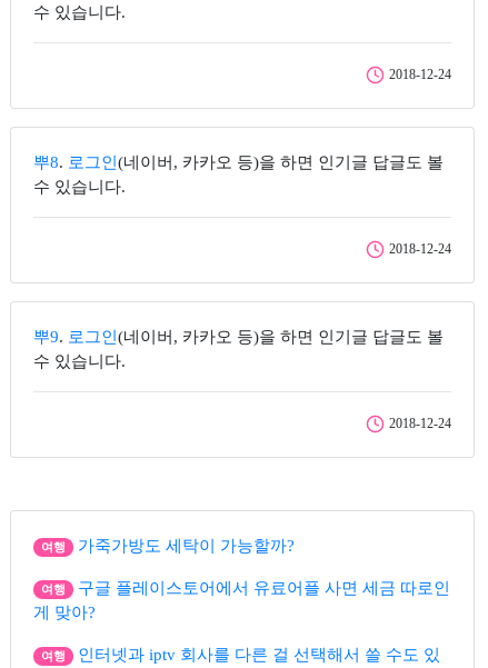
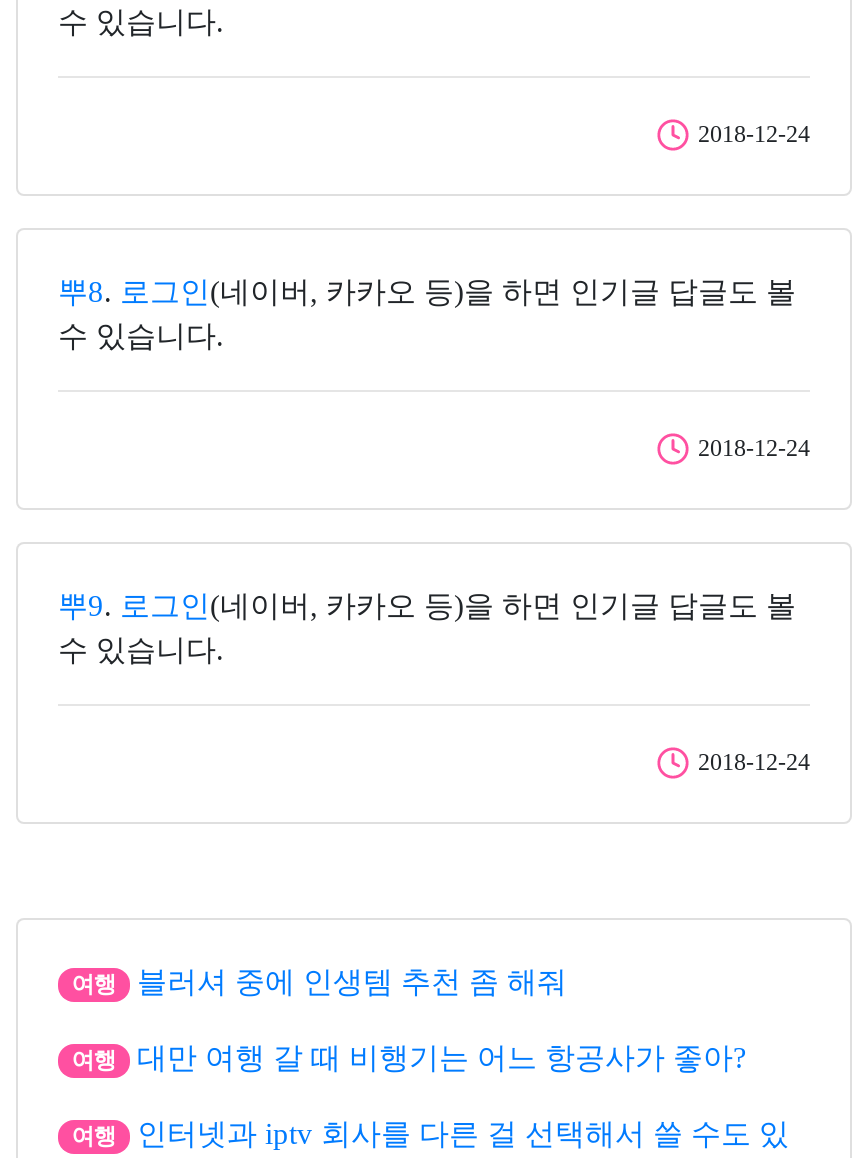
[77,537,294,555] 가죽가방도 세탁이 가능할까? -> [137,966,567,998] 블러셔 중에 인생템 추천 좀 해줘
[33,579,450,621] 구글 플레이스토어에서 유료어플 사면 세금 따로인 | 게 맞아? -> [137,1042,747,1074] 대만 여행 갈 때 비행기는 어느 항공사가 좋아?

